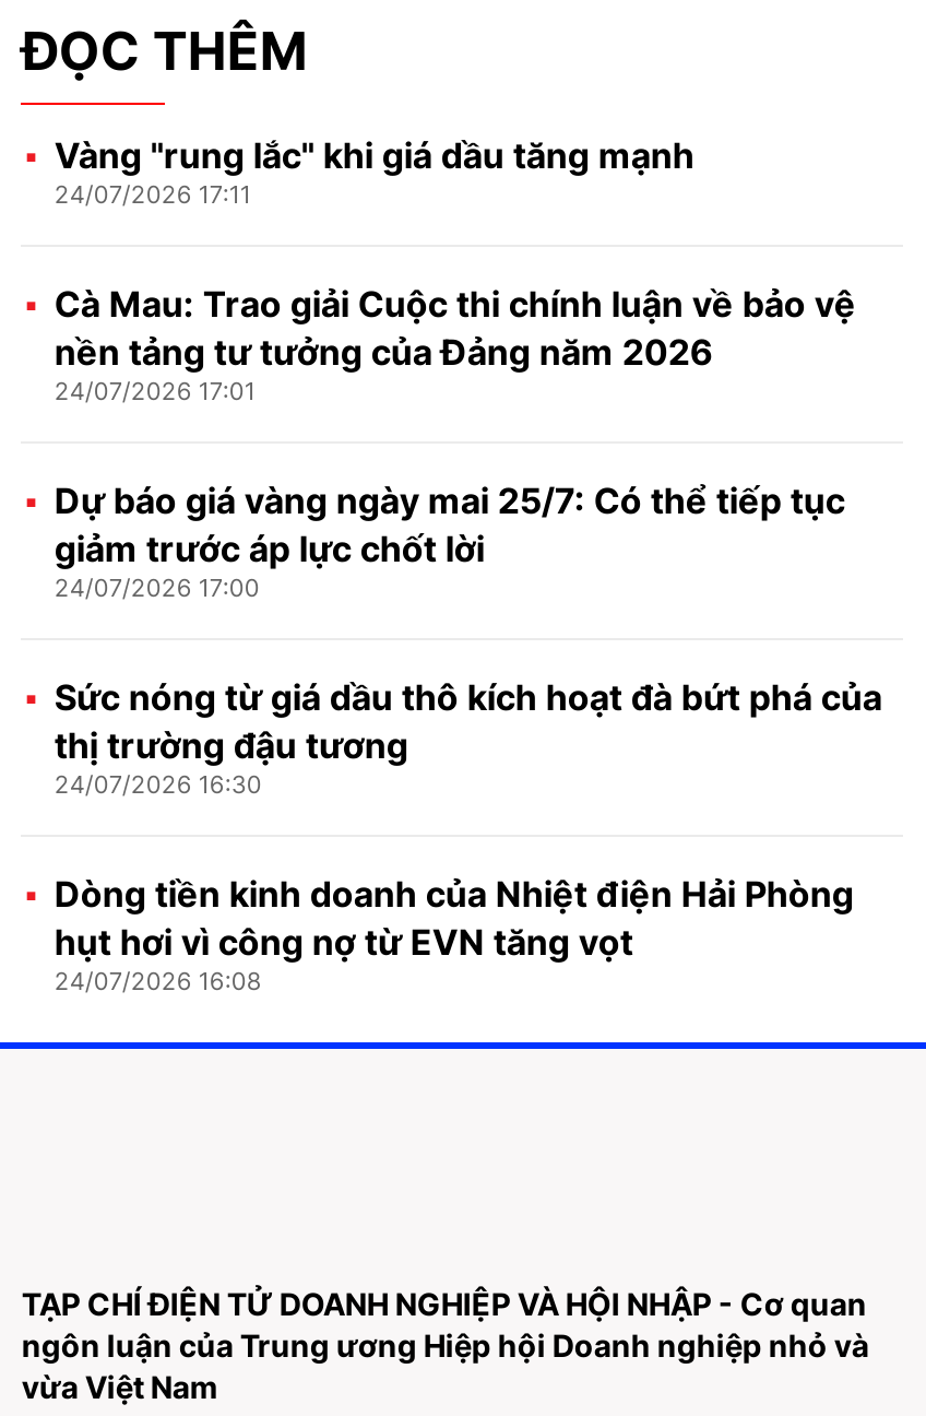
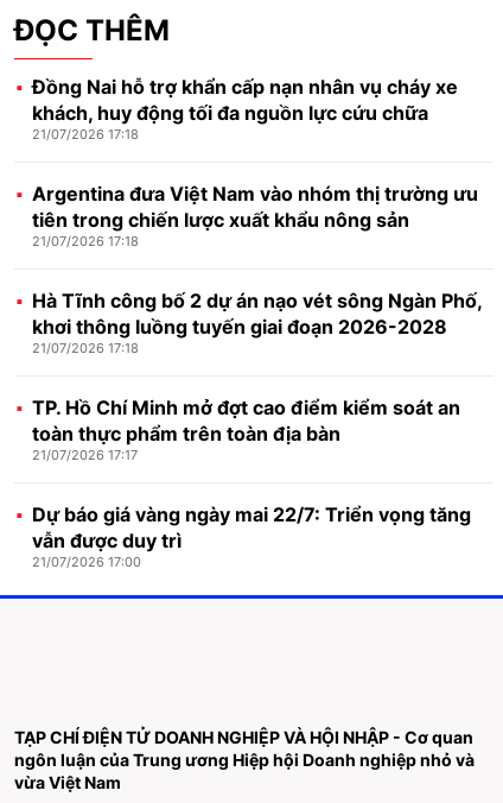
[54,133,694,210] Vàng "rung lắc" khi giá dầu tăng mạnh | 24/07/2026 17:11 -> [33,75,458,143] Đồng Nai hỗ trợ khẩn cấp nạn nhân vụ cháy xe | khách, huy động tối đa nguồn lực cứu chữa | 21/07/2026 17:18
[54,282,856,406] Cà Mau: Trao giải Cuộc thi chính luận về bảo vệ | nền tảng tư tưởng của Đảng năm 2026 | 24/07/2026 17:01 -> [33,182,479,249] Argentina đưa Việt Nam vào nhóm thị trường ưu | tiên trong chiến lược xuất khẩu nông sản | 21/07/2026 17:18
[54,479,845,603] Dự báo giá vàng ngày mai 25/7: Có thể tiếp tục | giảm trước áp lực chốt lời | 24/07/2026 17:00 -> [33,289,482,356] Hà Tĩnh công bố 2 dự án nạo vét sông Ngàn Phố, | khơi thông luồng tuyến giai đoạn 2026-2028 | 21/07/2026 17:18
[54,675,882,800] Sức nóng từ giá dầu thô kích hoạt đà bứt phá của | thị trường đậu tương | 24/07/2026 16:30 -> [33,396,461,463] TP. Hồ Chí Minh mở đợt cao điểm kiểm soát an | toàn thực phẩm trên toàn địa bàn | 21/07/2026 17:17
[54,872,854,996] Dòng tiền kinh doanh của Nhiệt điện Hải Phòng | hụt hơi vì công nợ từ EVN tăng vọt | 24/07/2026 16:08 -> [33,502,471,570] Dự báo giá vàng ngày mai 22/7: Triển vọng tăng | vẫn được duy trì | 21/07/2026 17:00

